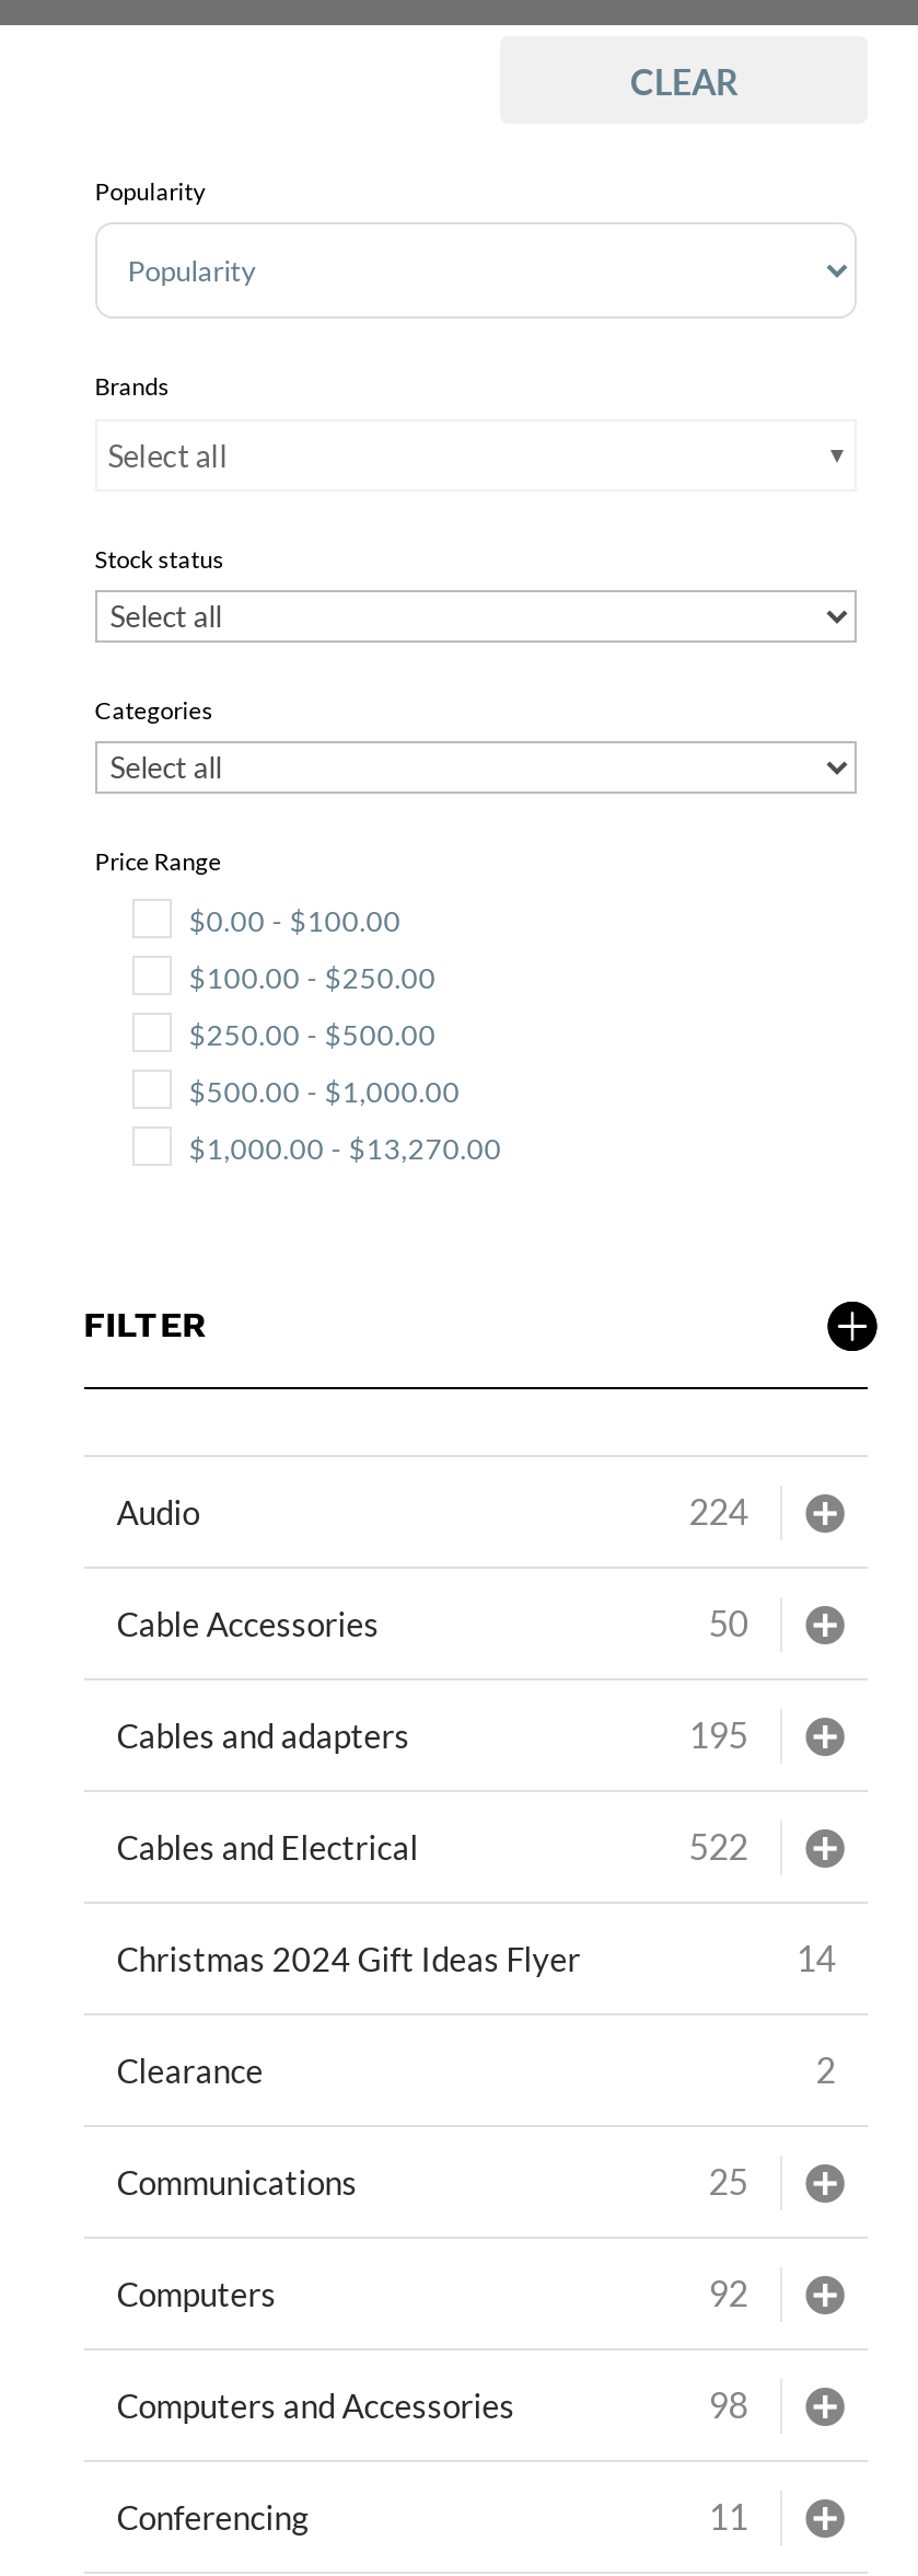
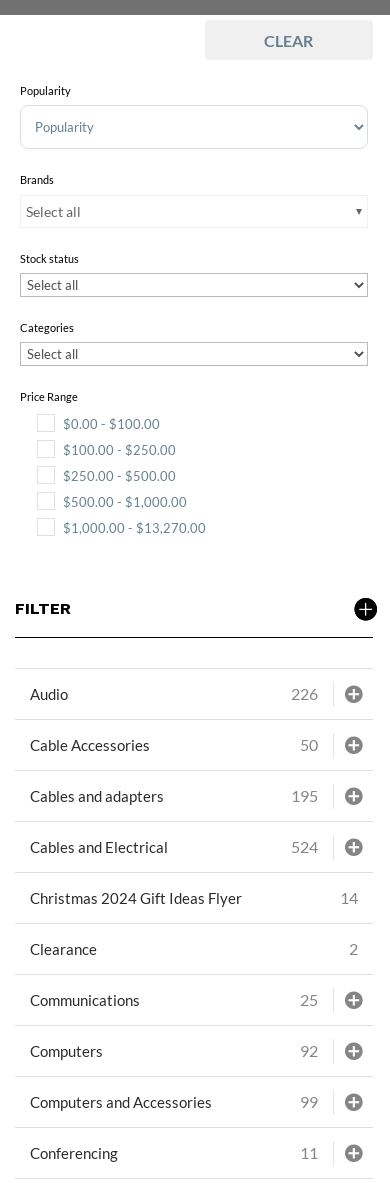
[689,1490,748,1532] 224 -> [291,684,318,703] 226
[689,1825,748,1867] 522 -> [291,837,318,856] 524
[708,2383,748,2425] 98 -> [300,1092,318,1111] 99

